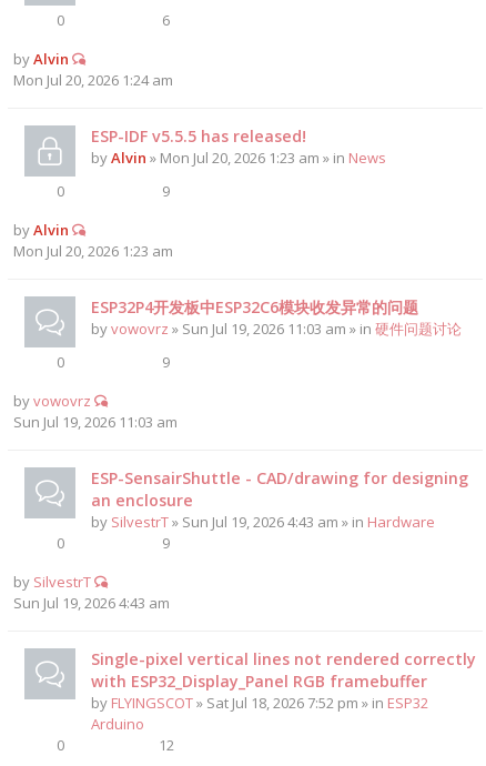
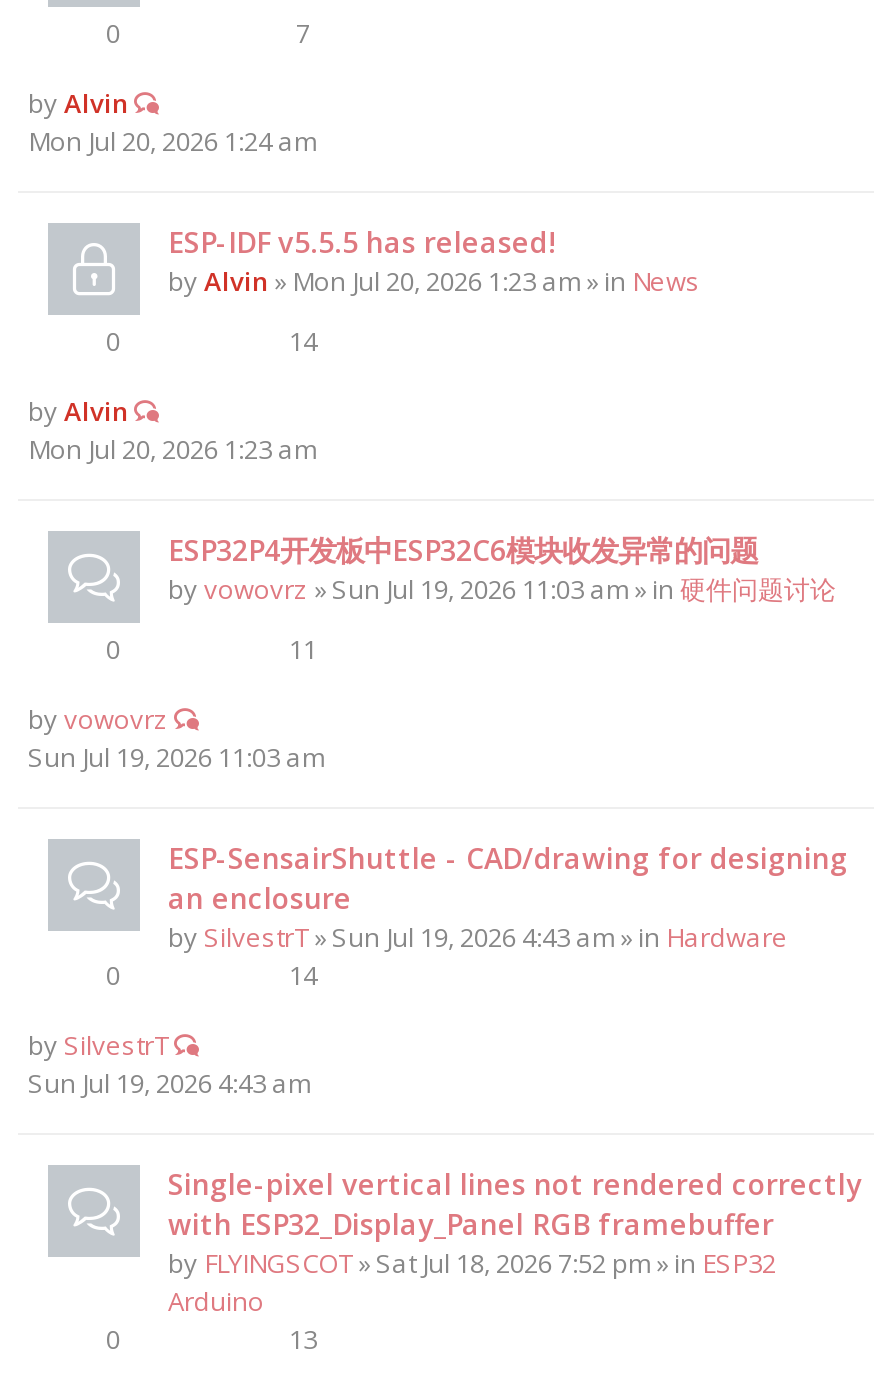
[162,10,170,30] 6 -> [296,15,310,51] 7
[162,181,170,201] 9 -> [289,323,317,359] 14
[162,352,170,372] 9 -> [289,631,317,667] 11
[162,533,170,553] 9 -> [289,957,317,993] 14
[158,735,174,755] 12 -> [289,1321,317,1357] 13

